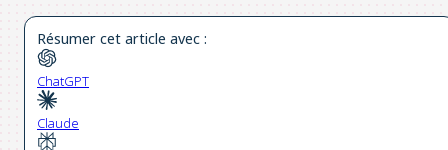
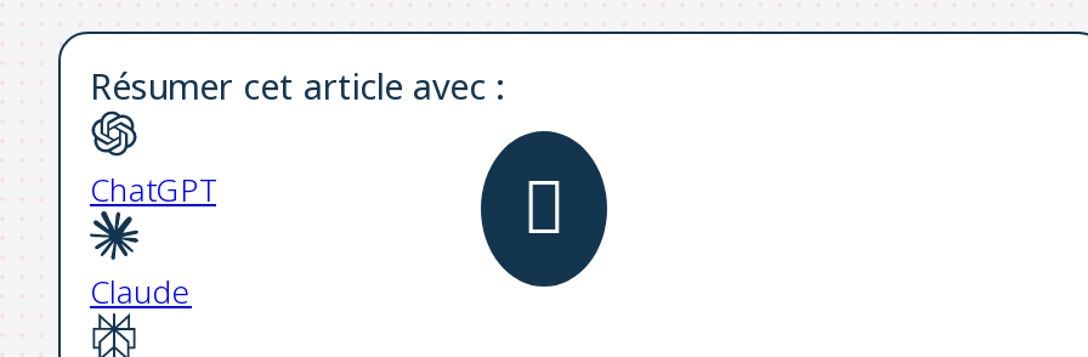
none -> [478,129,610,289] [image]

